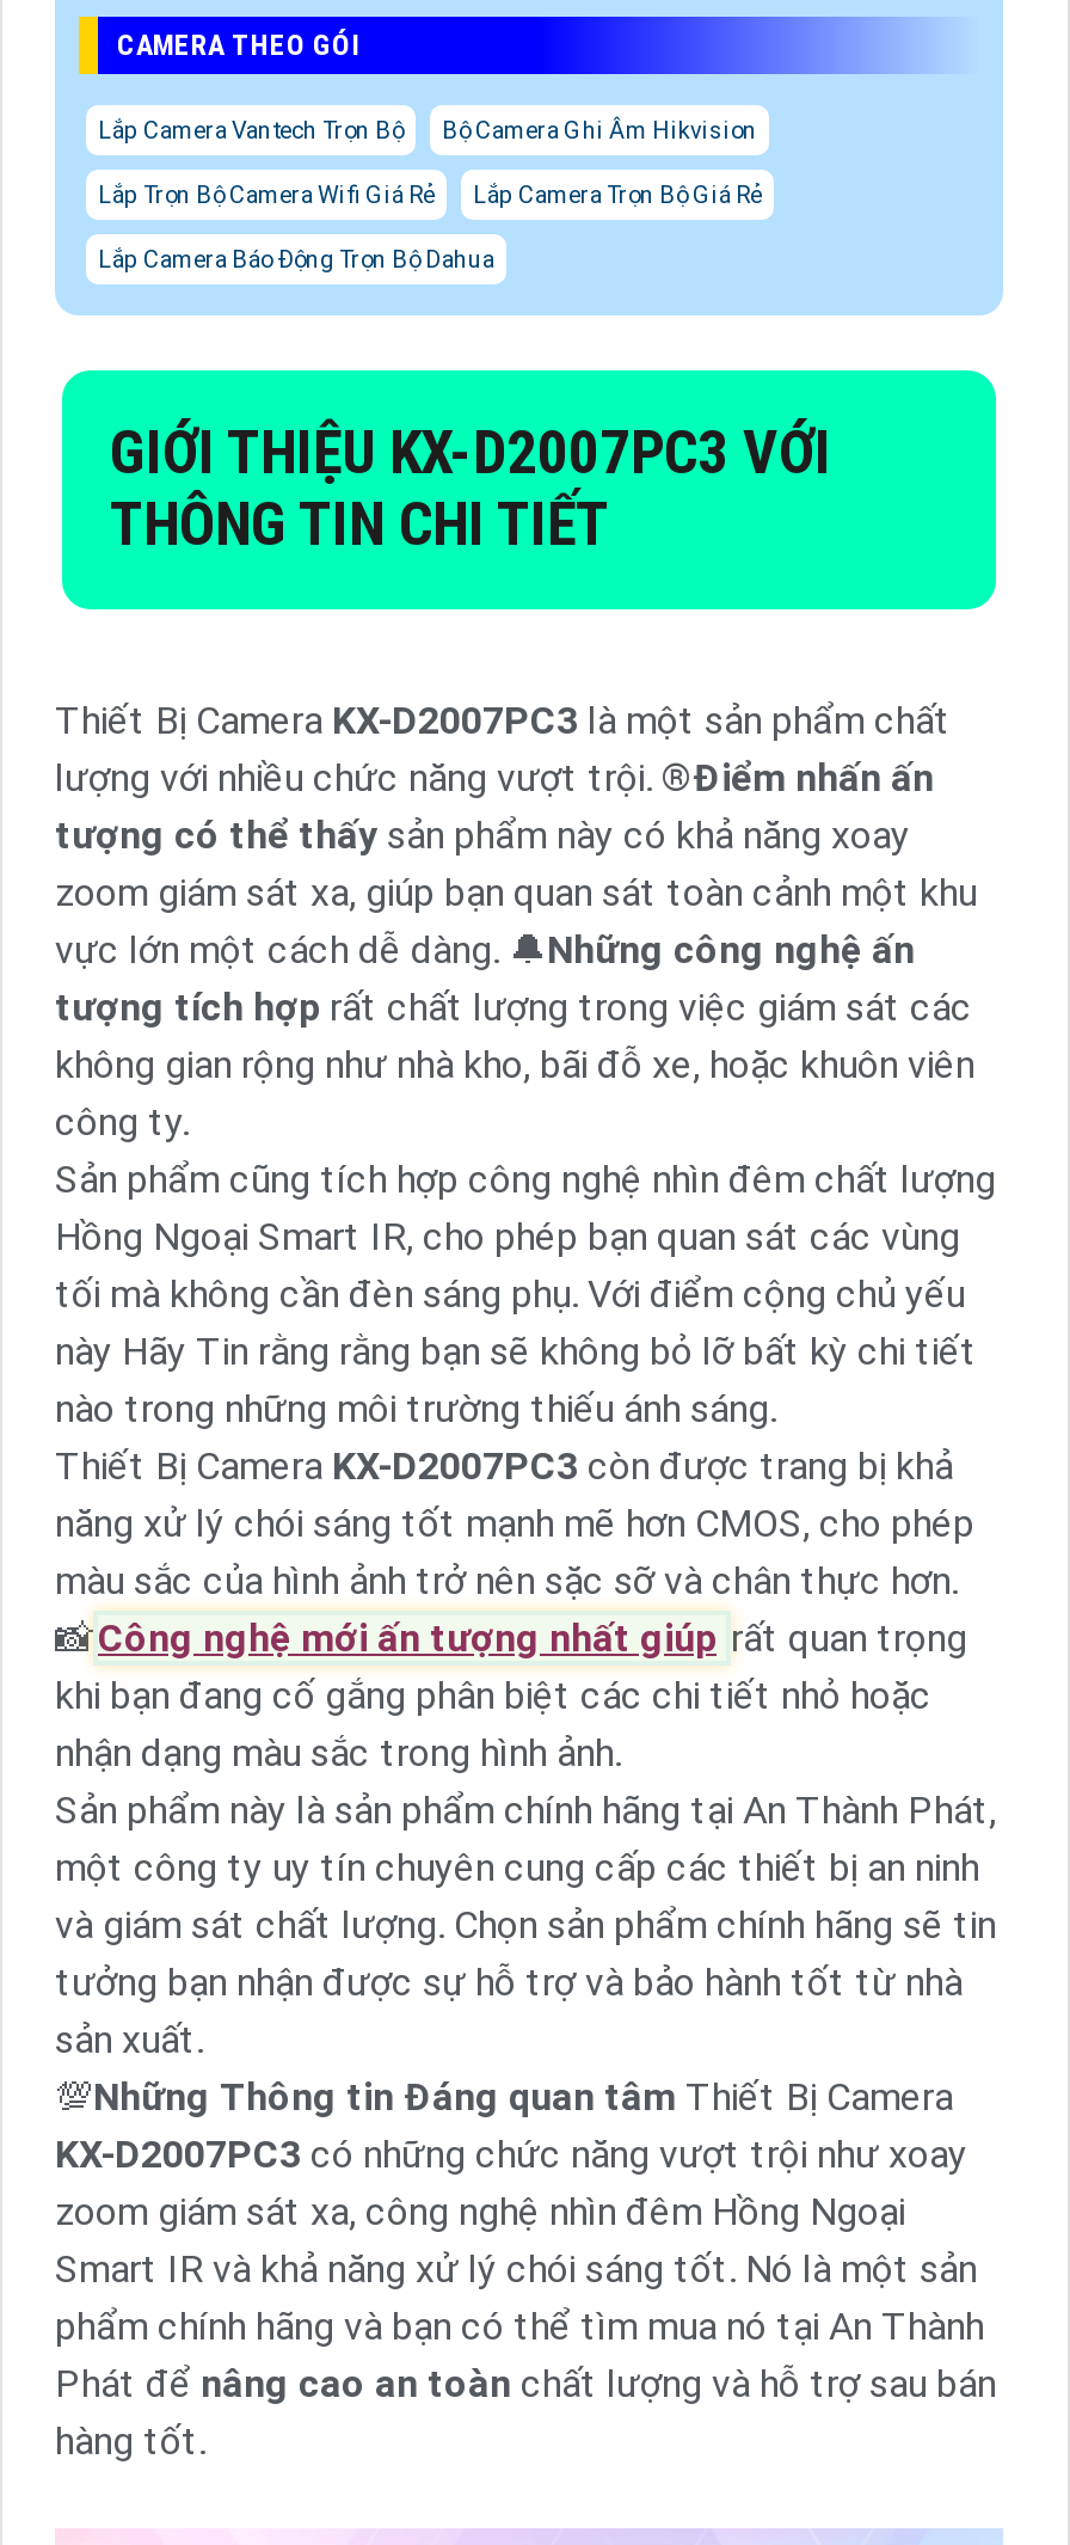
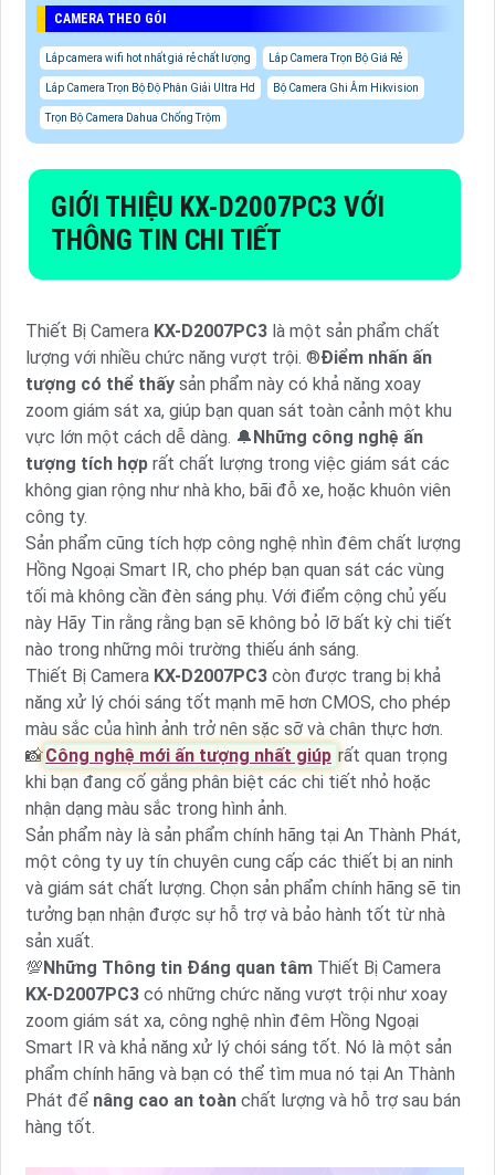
[98,117,435,208] Lắp Camera Vantech Trọn Bộ | Lắp Trọn Bộ Camera Wifi Giá Rẻ -> [45,52,251,64] Lắp camera wifi hot nhất giá rẻ chất lượng
moved [442,117,757,143] -> [273,82,419,94]: Bộ Camera Ghi Âm Hikvision
moved [473,181,762,208] -> [268,52,402,64]: Lắp Camera Trọn Bộ Giá Rẻ
[98,246,494,272] Lắp Camera Báo Động Trọn Bộ Dahua -> [45,82,255,124] Lắp Camera Trọn Bộ Độ Phân Giải Ultra Hd | Trọn Bộ Camera Dahua Chống Trộm

